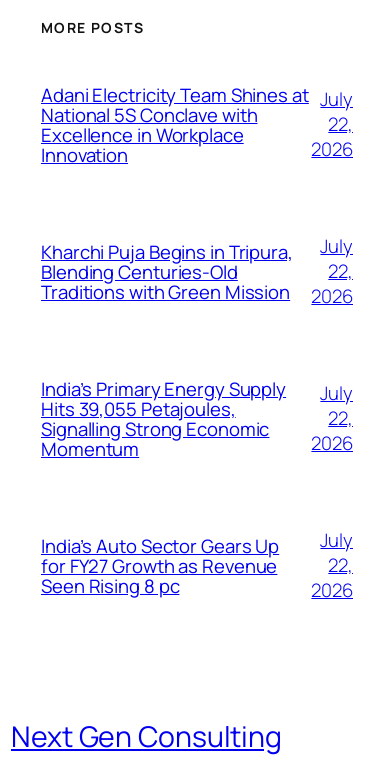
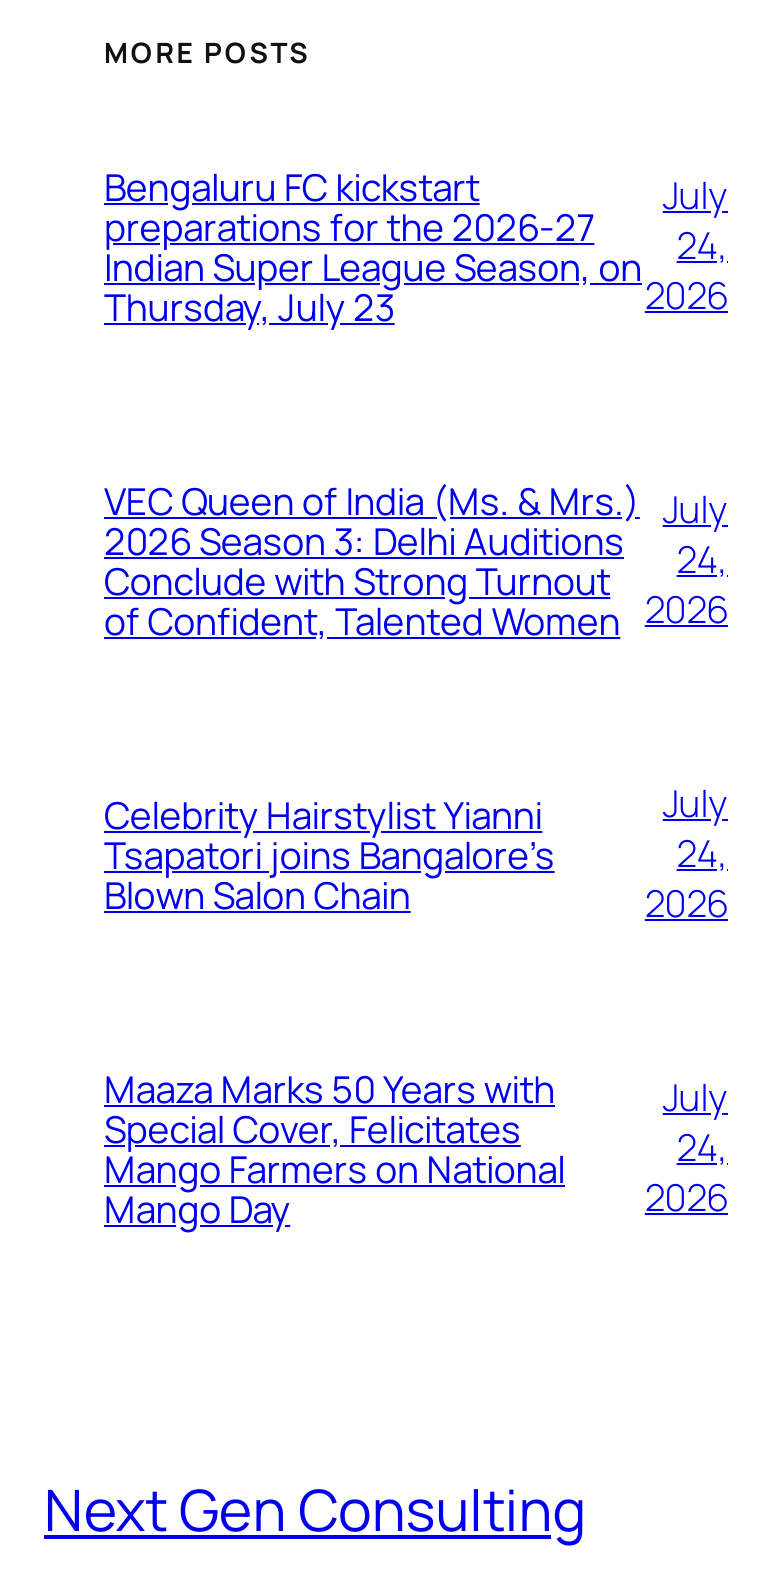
[41,82,309,168] Adani Electricity Team Shines at | National 5S Conclave with | Excellence in Workplace | Innovation -> [104,160,642,332] Bengaluru FC kickstart | preparations for the 2026-27 | Indian Super League Season, on | Thursday, July 23
[328,111,353,137] 22, -> [677,219,728,271] 24,
[41,239,293,305] Kharchi Puja Begins in Tripura, | Blending Centuries-Old | Traditions with Green Mission -> [104,474,640,646] VEC Queen of India (Ms. & Mrs.) | 2026 Season 3: Delhi Auditions | Conclude with Strong Turnout | of Confident, Talented Women
[328,258,353,284] 22, -> [677,533,728,585] 24,
[41,376,286,462] India’s Primary Energy Supply | Hits 39,055 Petajoules, | Signalling Strong Economic | Momentum -> [104,788,555,920] Celebrity Hairstylist Yianni | Tsapatori joins Bangalore’s | Blown Salon Chain
[328,405,353,431] 22, -> [677,827,728,879] 24,
[41,533,279,599] India’s Auto Sector Gears Up | for FY27 Growth as Revenue | Seen Rising 8 pc -> [104,1062,565,1234] Maaza Marks 50 Years with | Special Cover, Felicitates | Mango Farmers on National | Mango Day
[328,552,353,578] 22, -> [677,1121,728,1173] 24,

